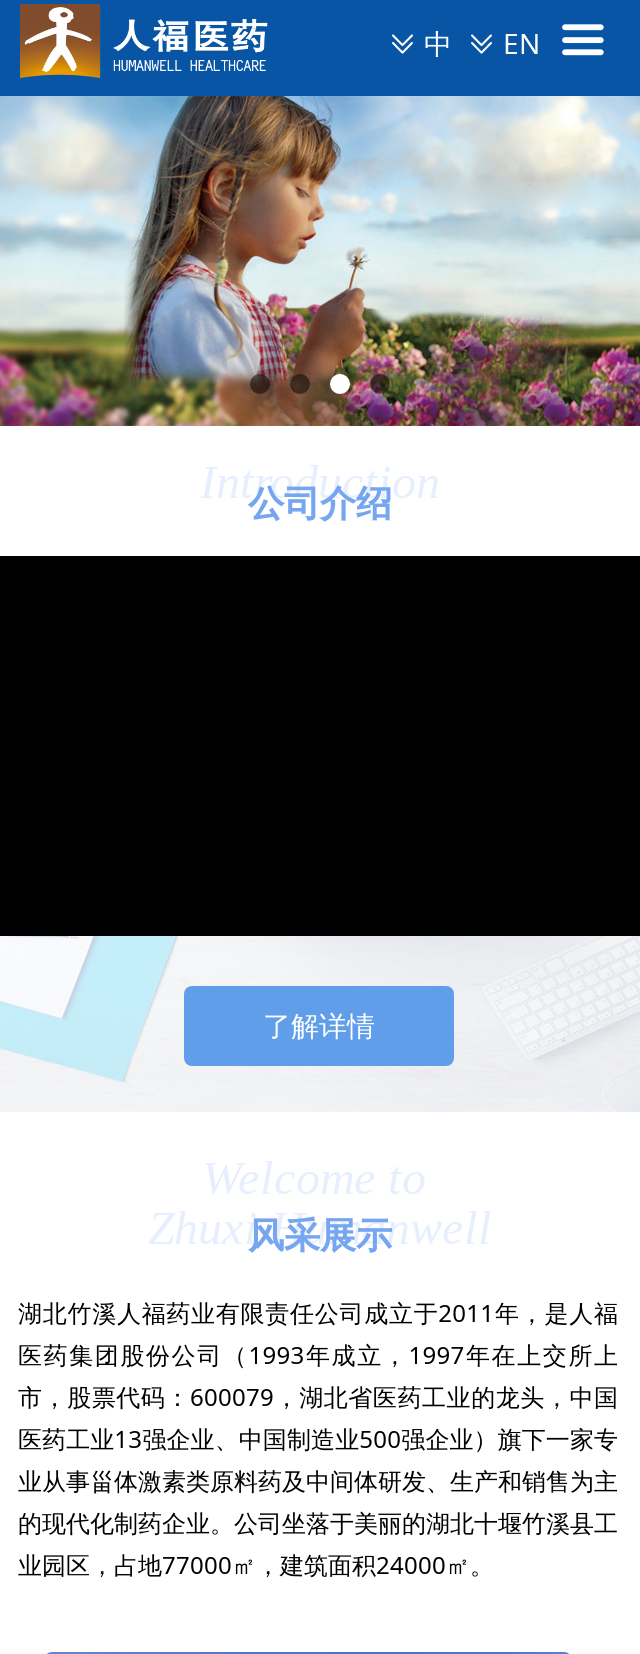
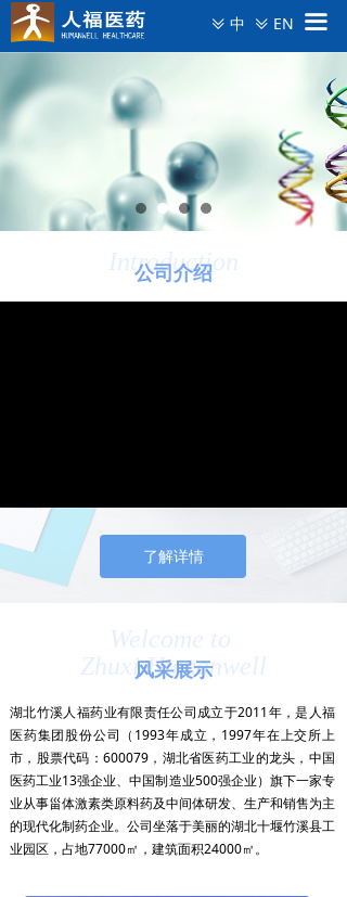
[6,94,634,428] [image] -> [3,51,344,232] [image]

